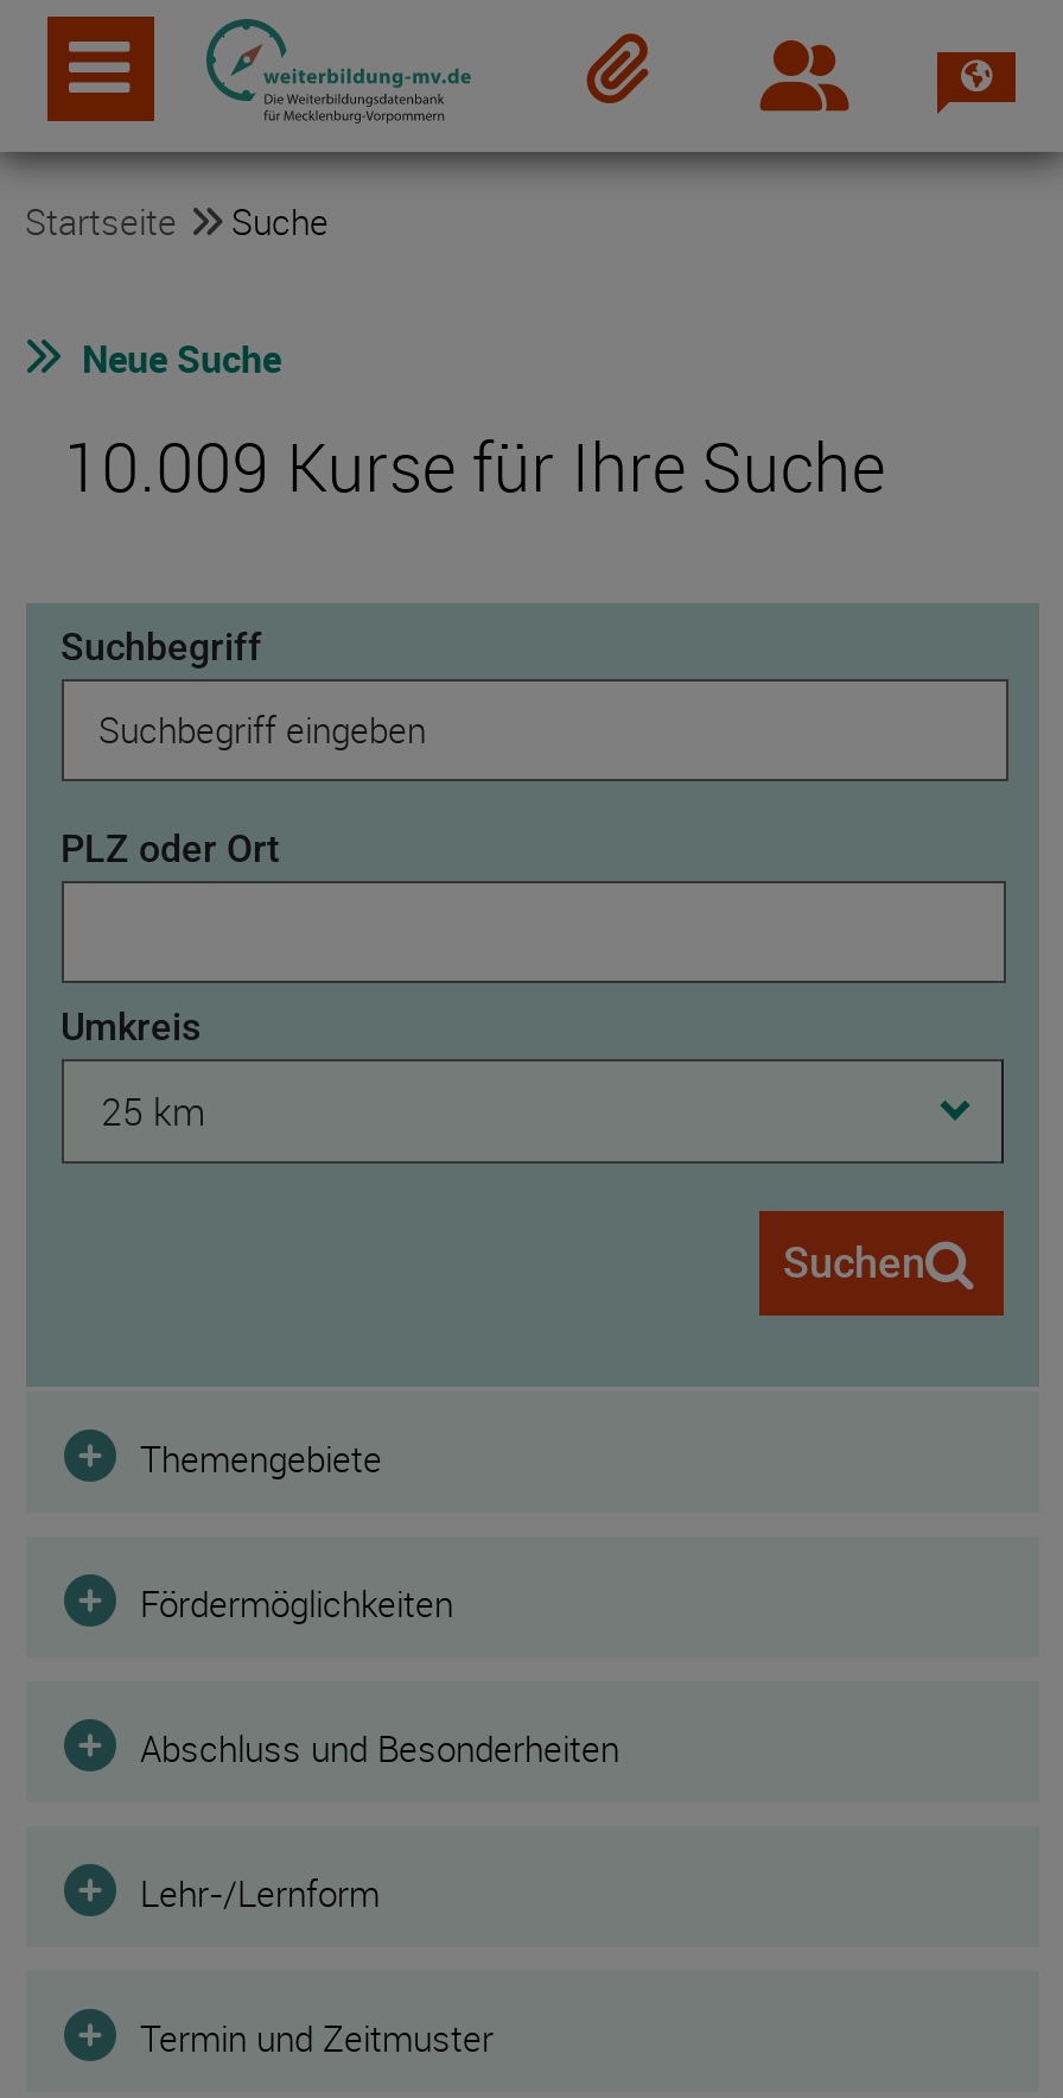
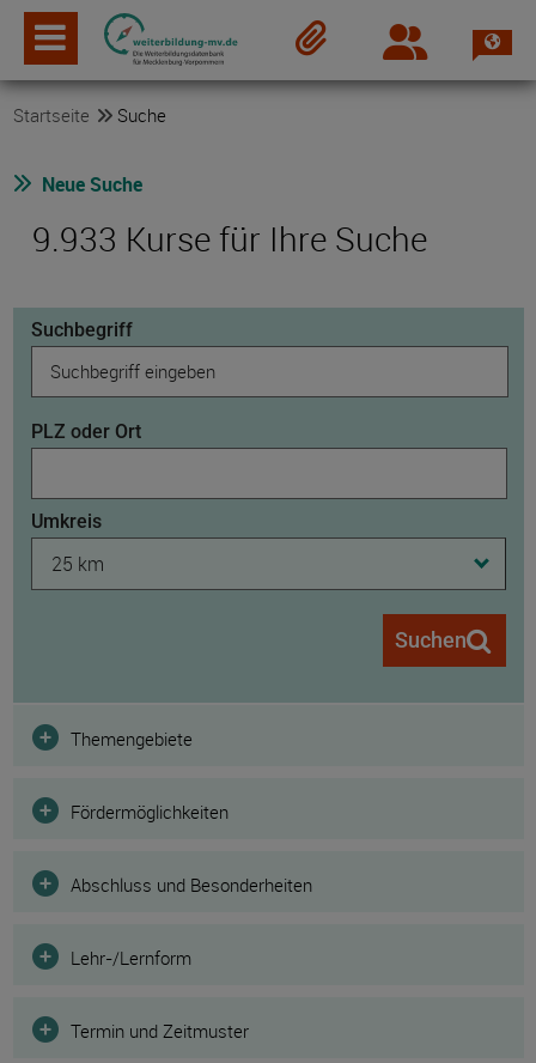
[64,423,885,511] 10.009 Kurse für Ihre Suche -> [32,217,427,261] 9.933 Kurse für Ihre Suche

